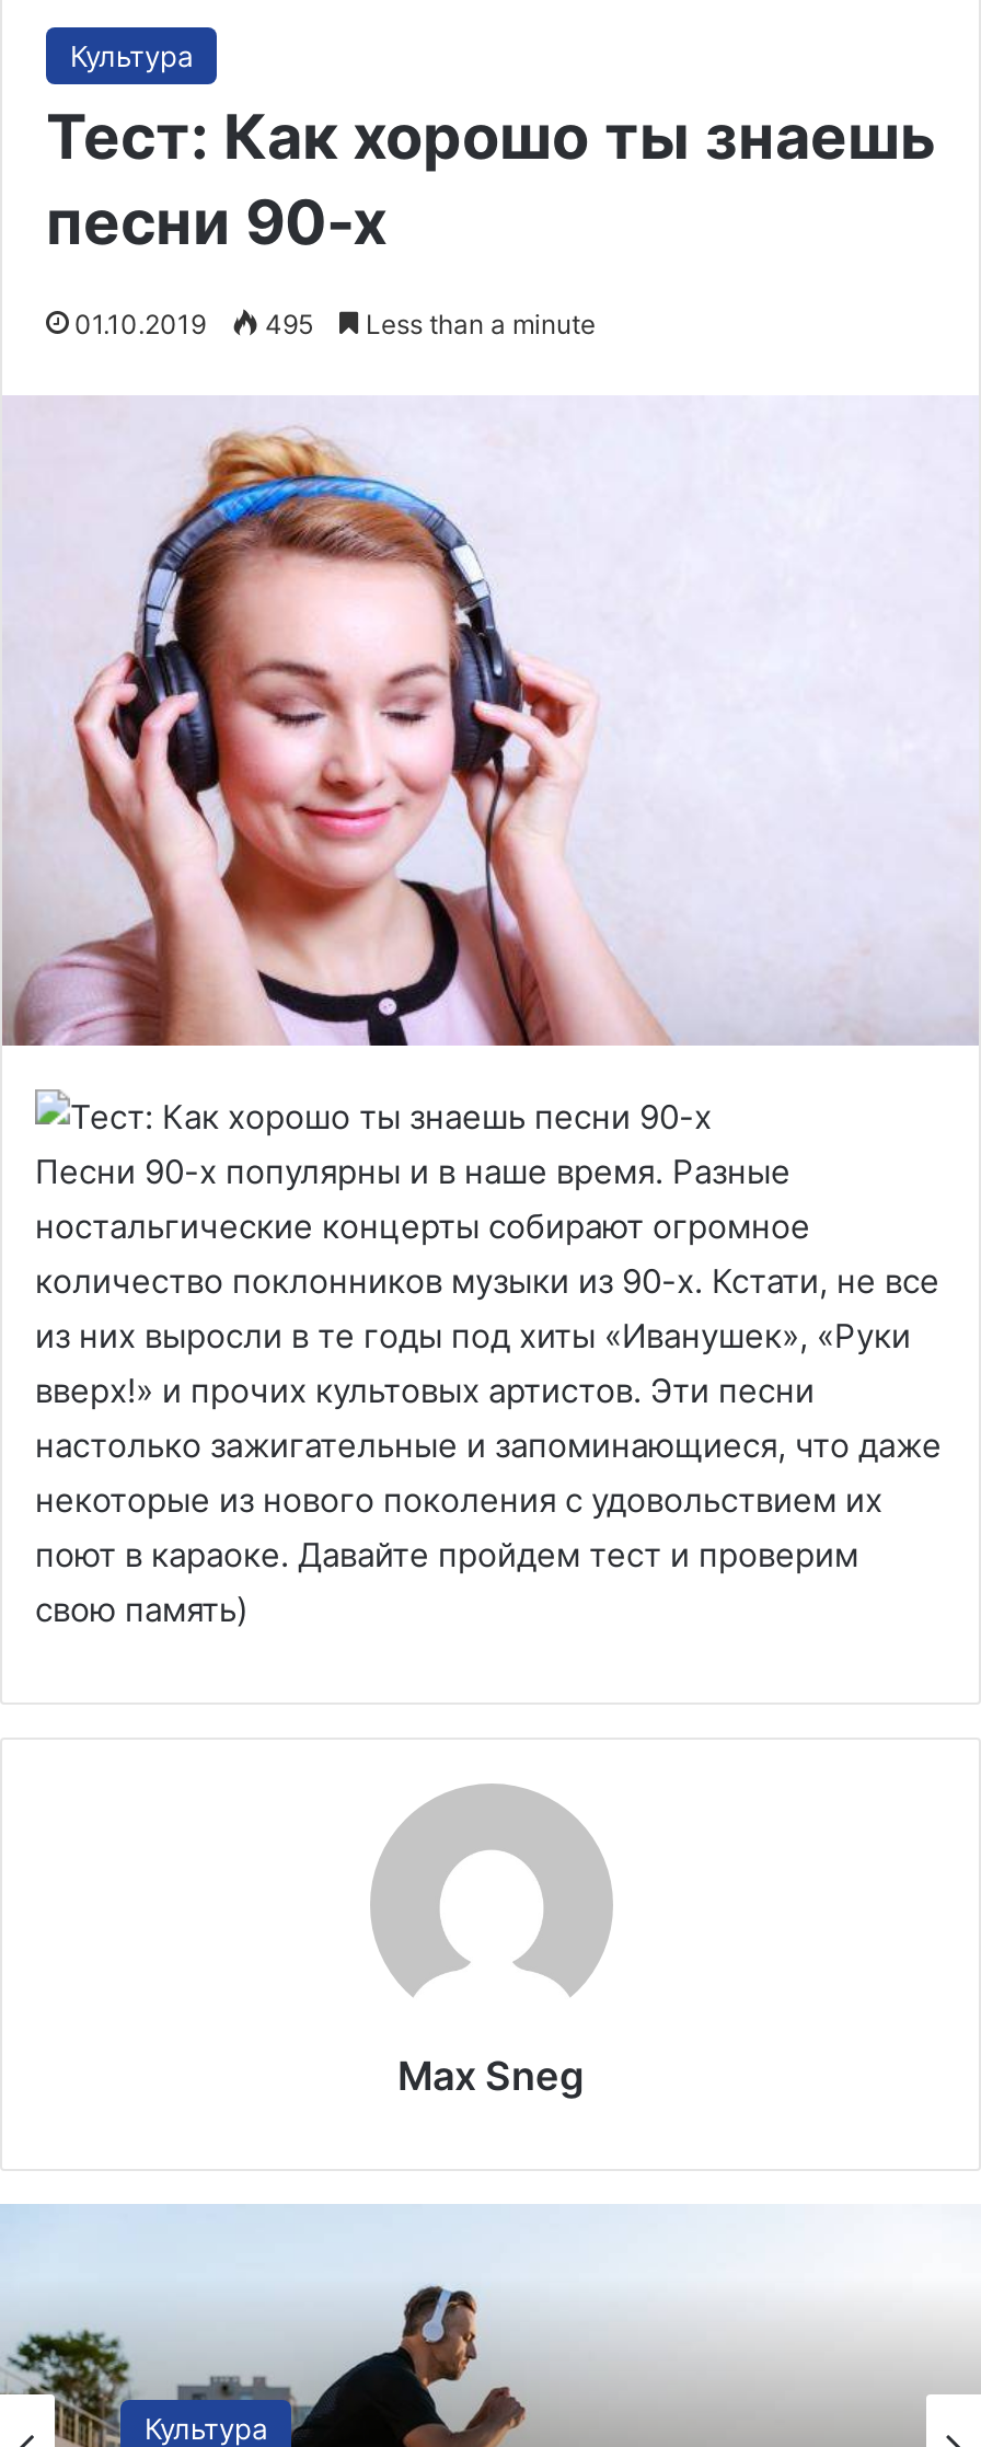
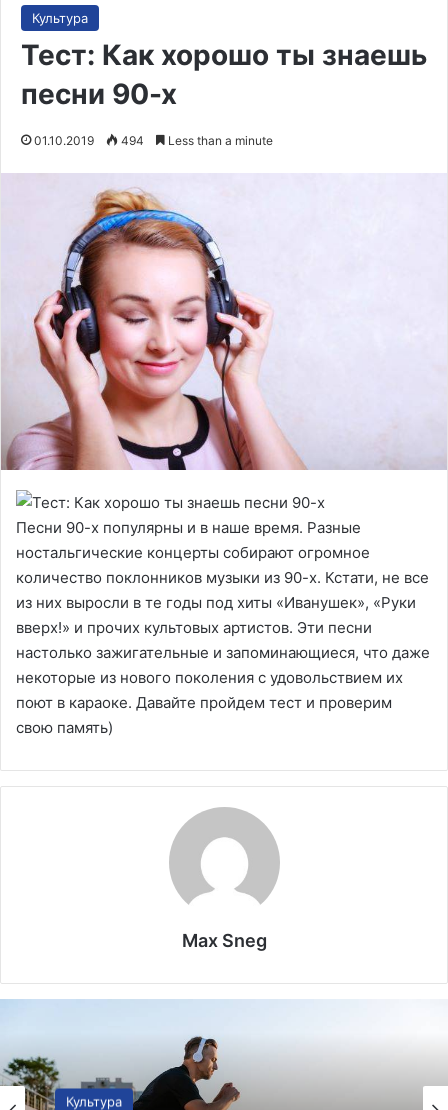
[74,308,596,340] 01.10.2019 495 Less than a minute -> [34,133,273,148] 01.10.2019 494 Less than a minute

